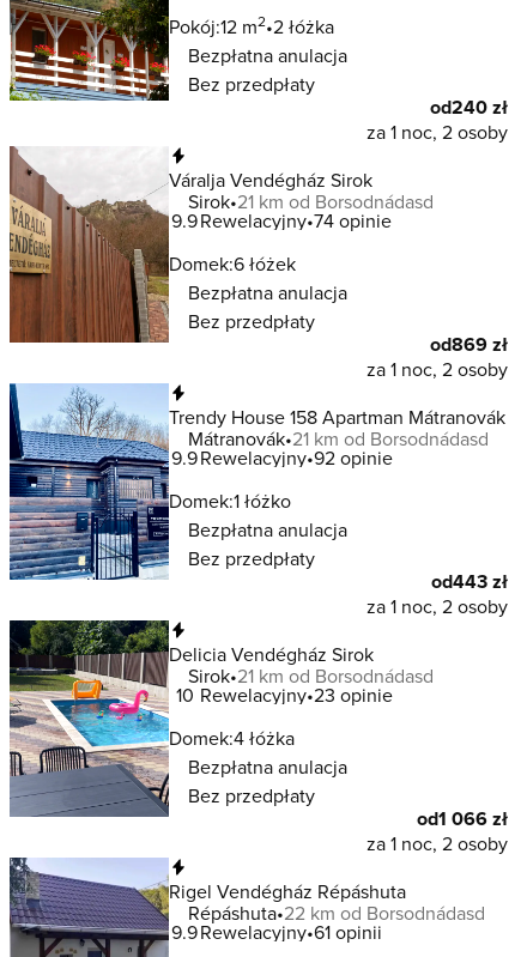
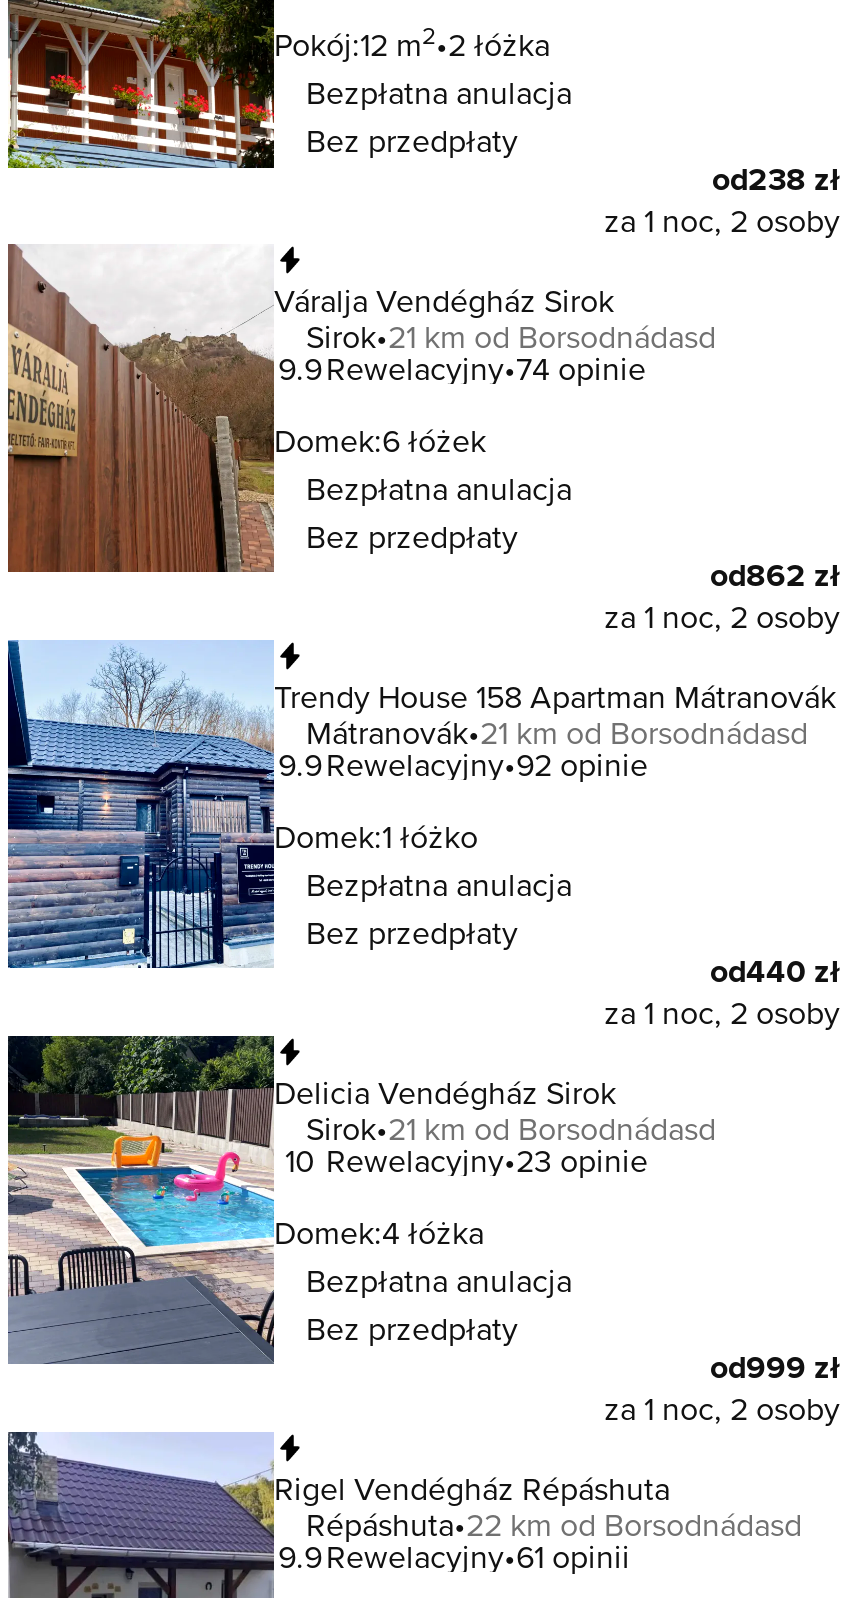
[430,93,508,121] od240 zł -> [712,156,840,202] od238 zł
[430,331,508,358] od869 zł -> [710,552,840,598] od862 zł
[431,568,508,595] od443 zł -> [710,948,840,994] od440 zł
[417,805,508,832] od1 066 zł -> [710,1344,840,1390] od999 zł

